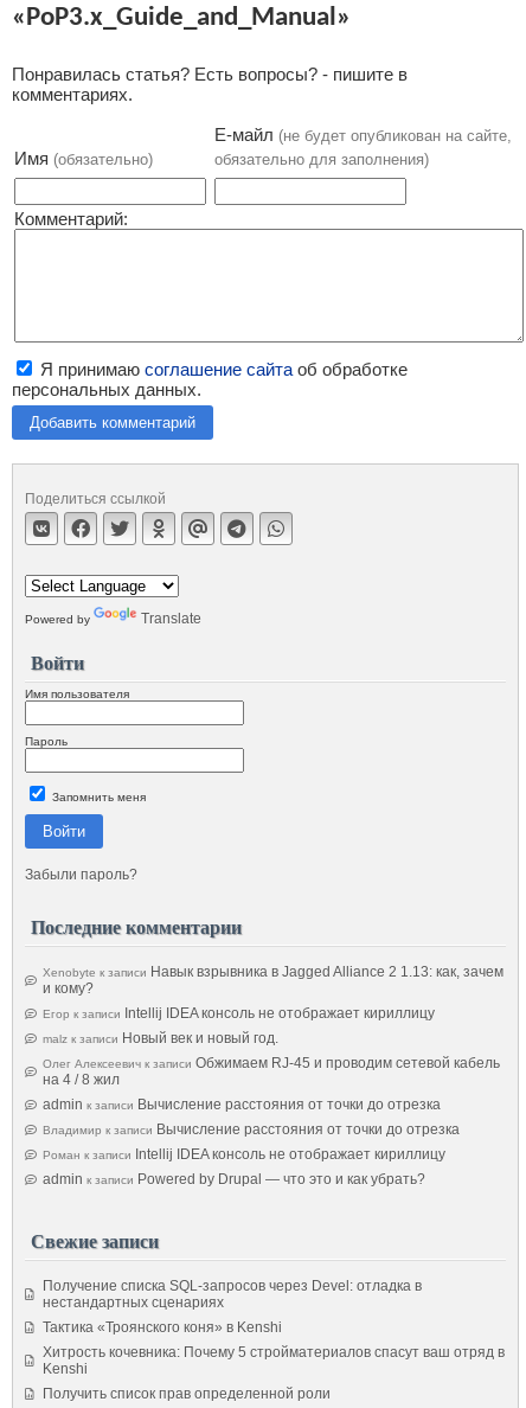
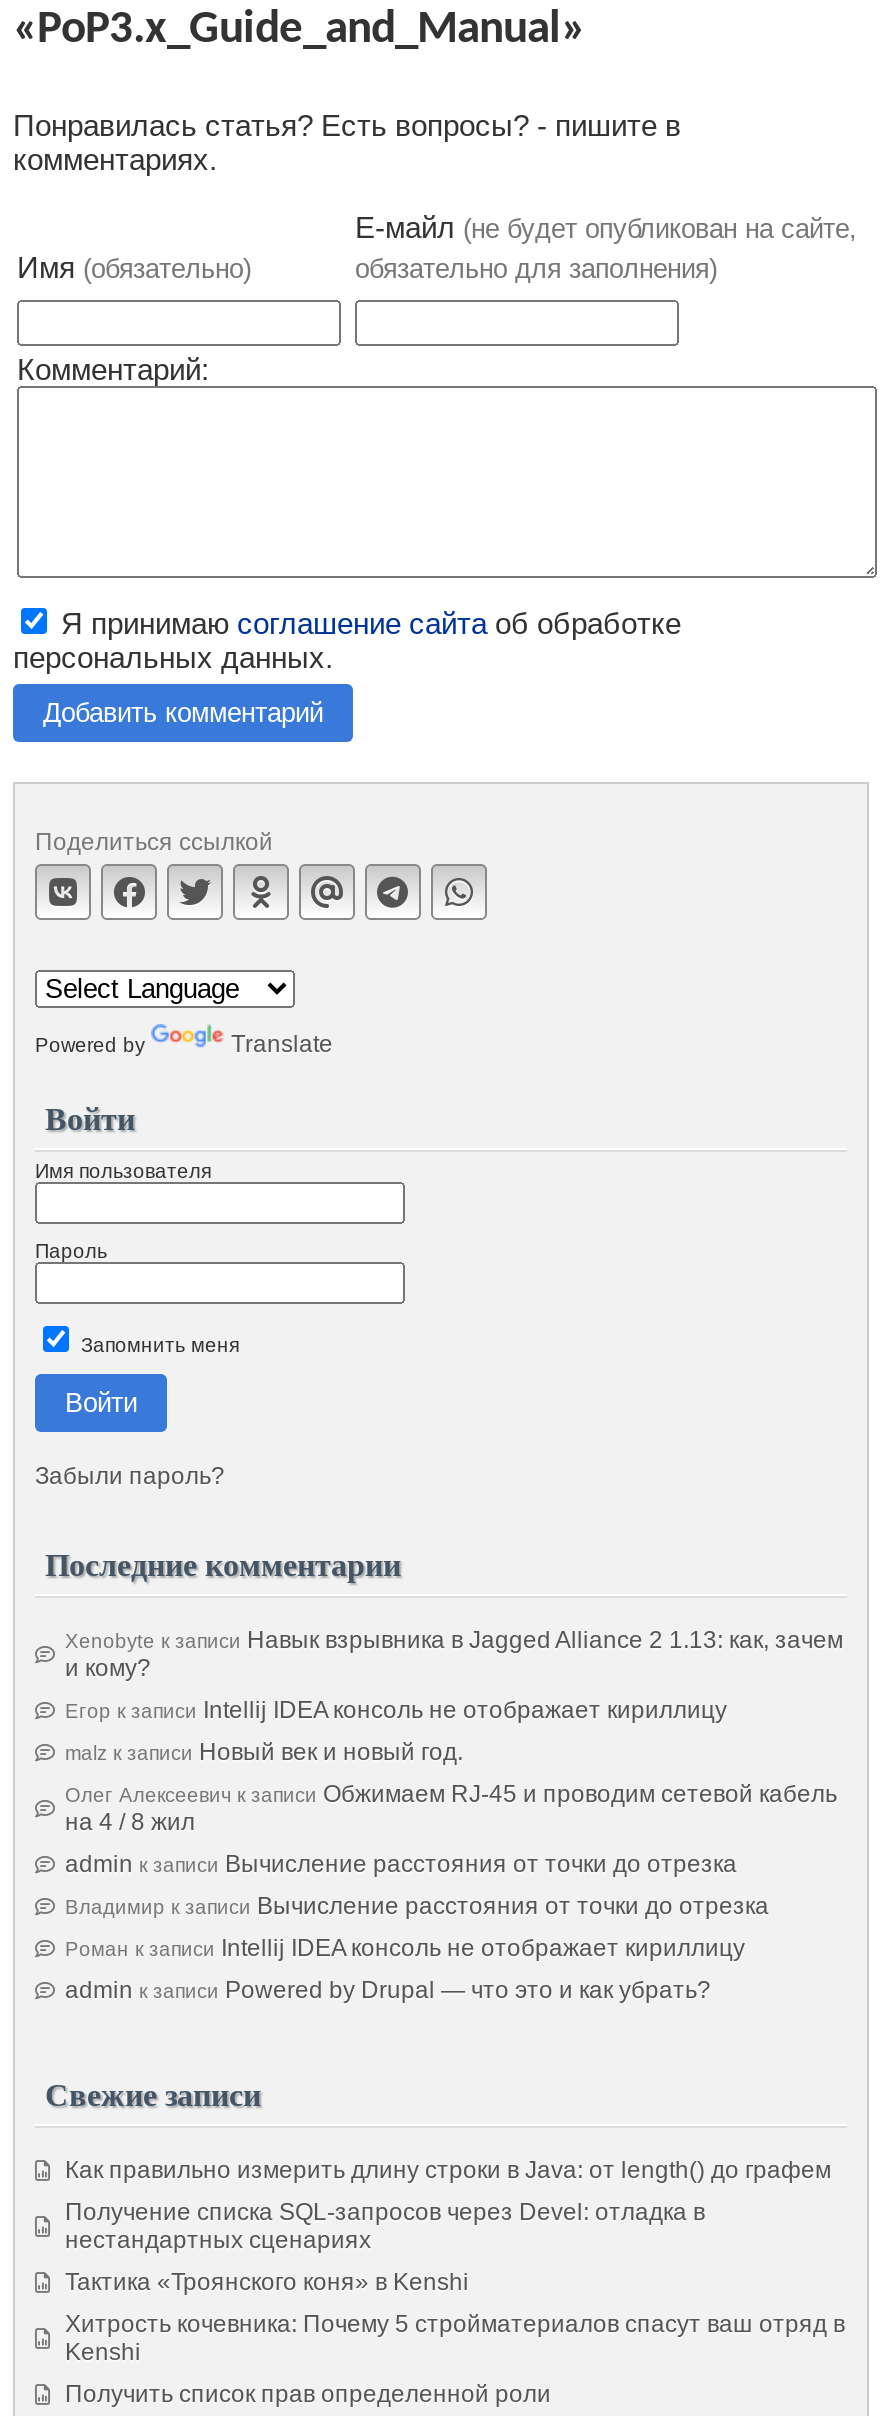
none -> [65,2155,831,2183] Как правильно измерить длину строки в Java: от length() до графем

